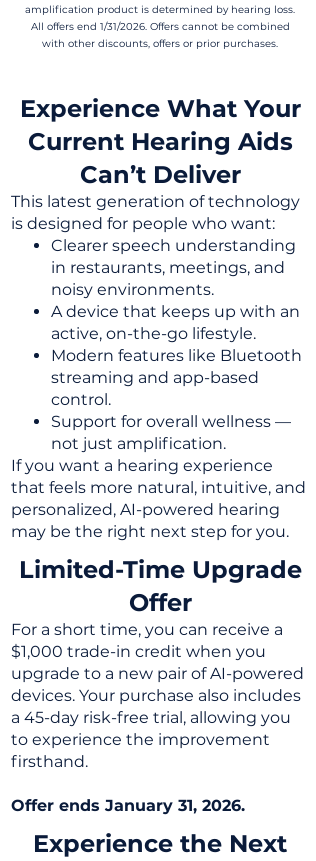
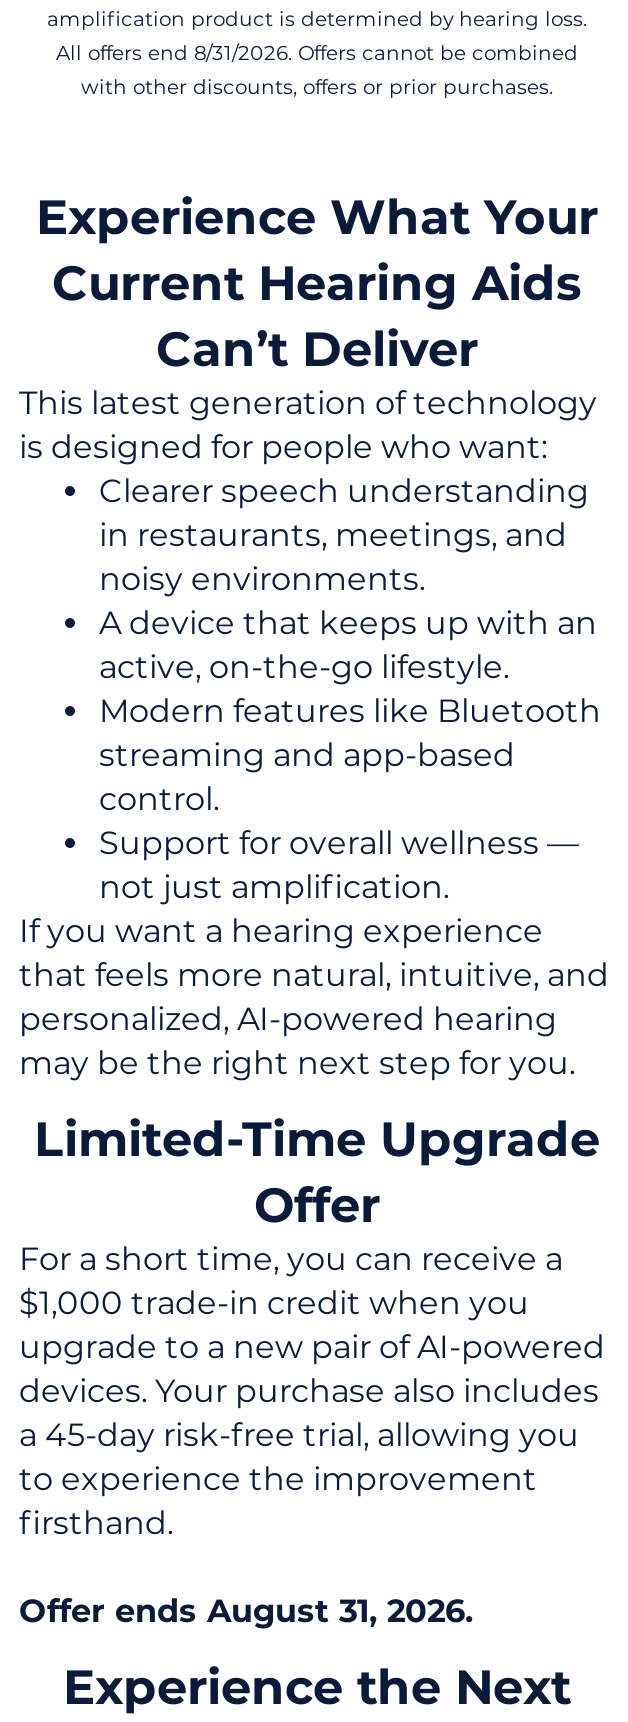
[30,20,289,33] All offers end 1/31/2026. Offers cannot be combined -> [56,40,578,66] All offers end 8/31/2026. Offers cannot be combined
[11,796,245,815] Offer ends January 31, 2026. -> [19,1592,473,1630] Offer ends August 31, 2026.

